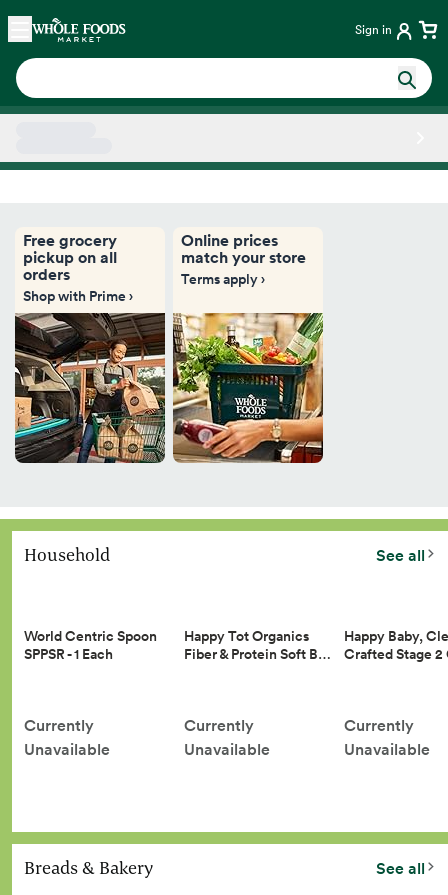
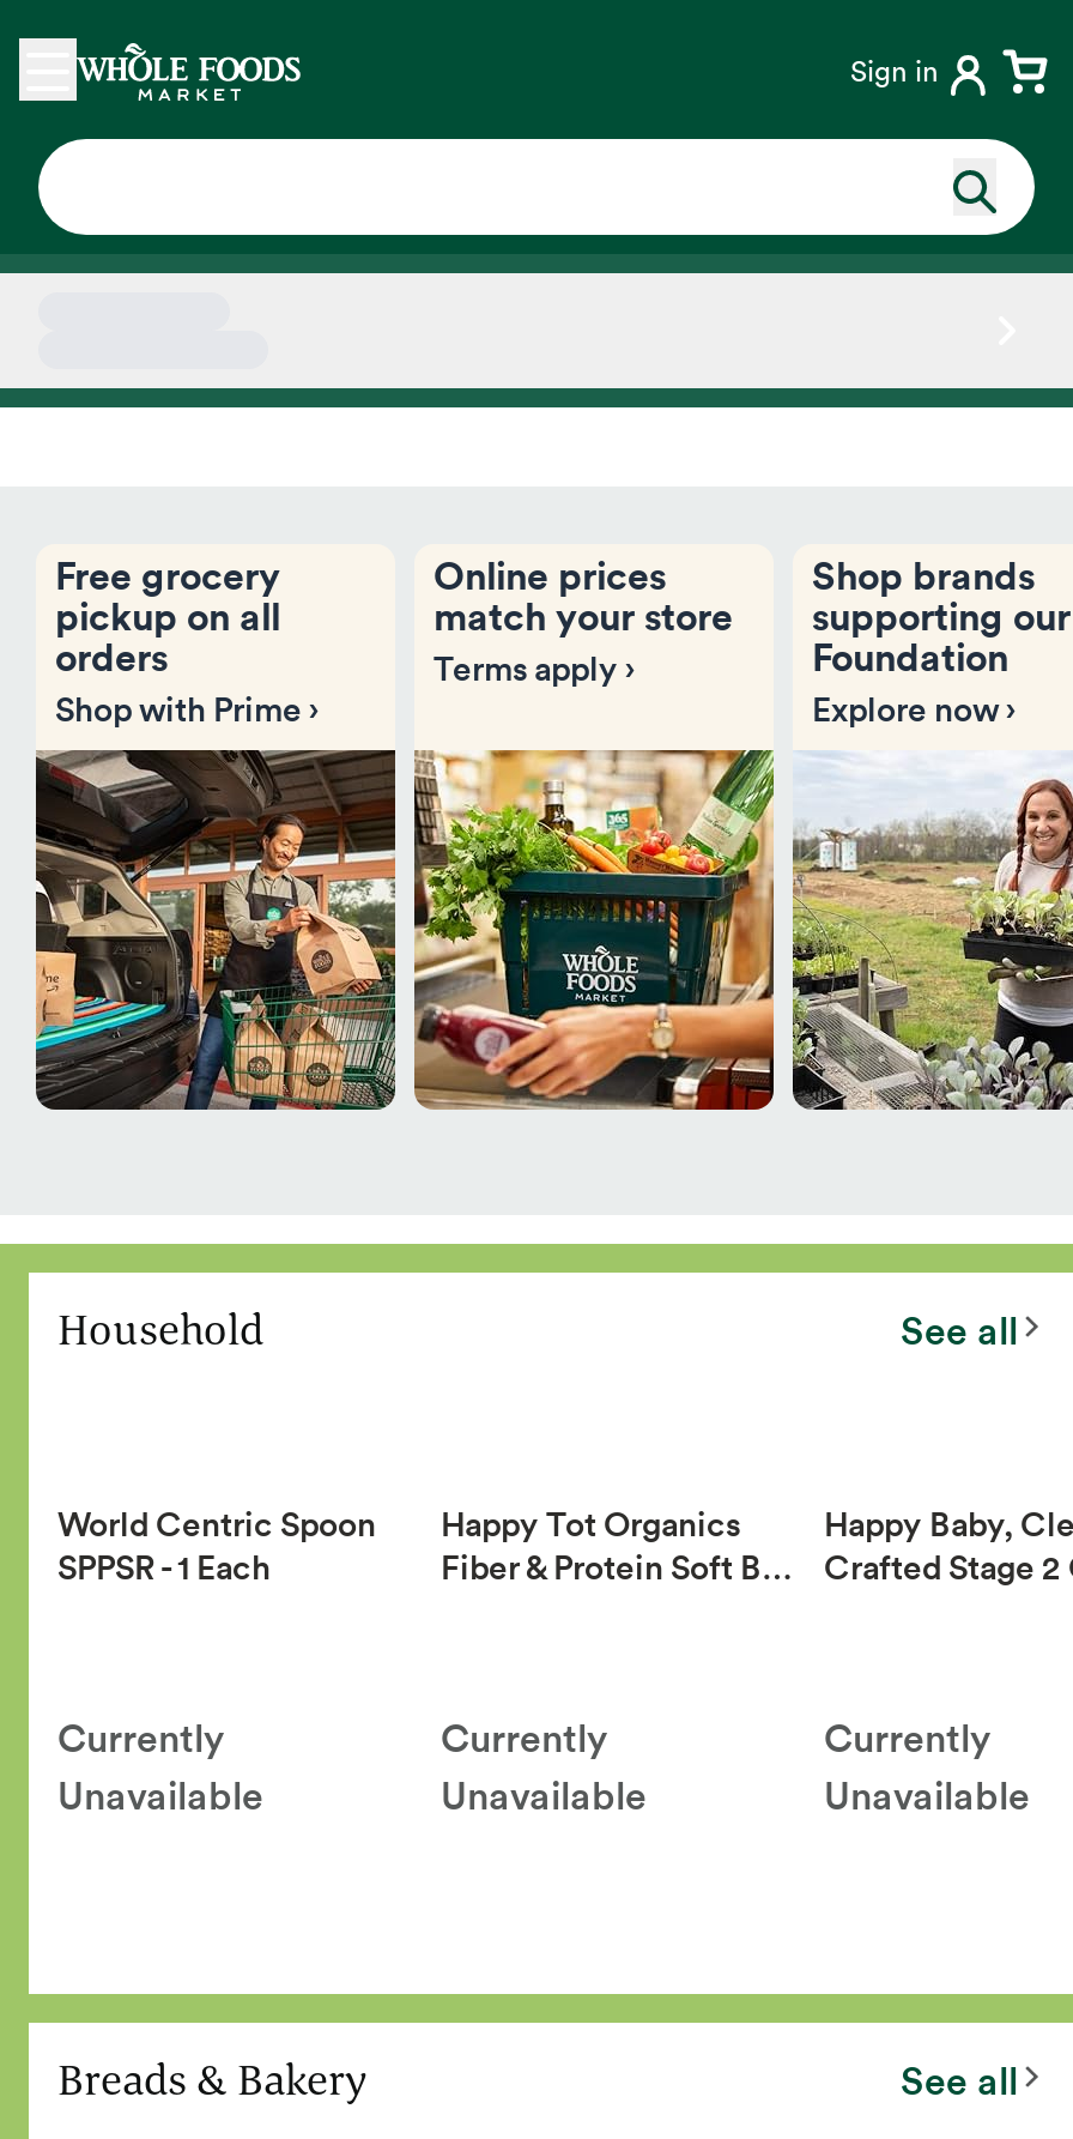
none -> [812,549,1071,734] Shop brands | supporting our | Foundation | Explore now ›
none -> [790,777,1066,1112] [image]

